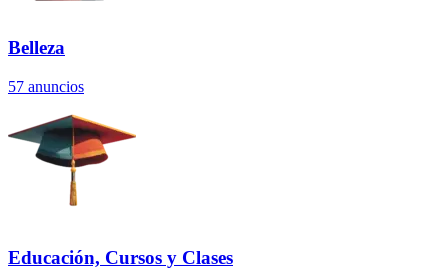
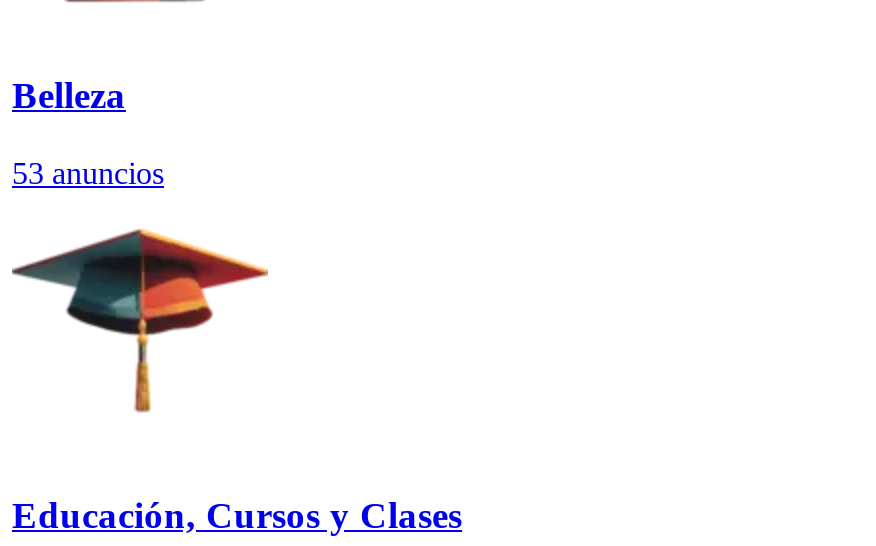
[8,78,84,95] 57 anuncios -> [12,156,164,190] 53 anuncios

